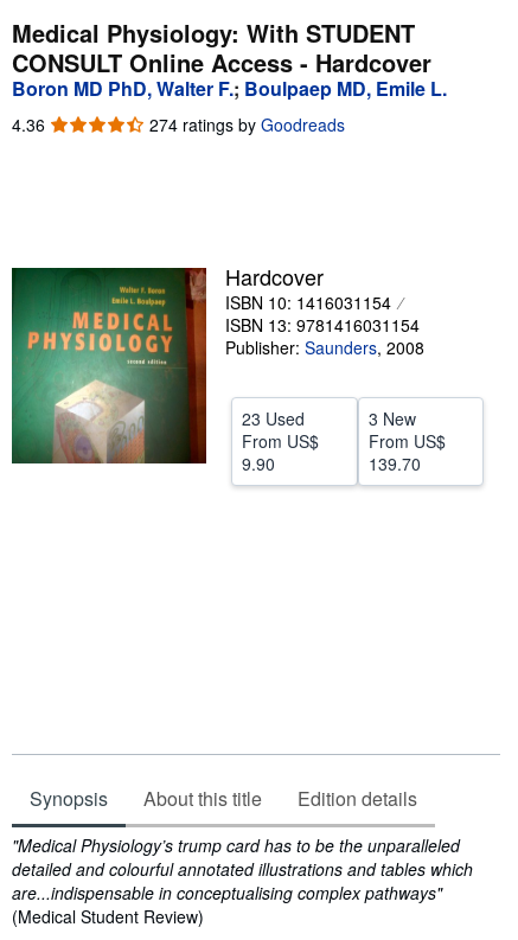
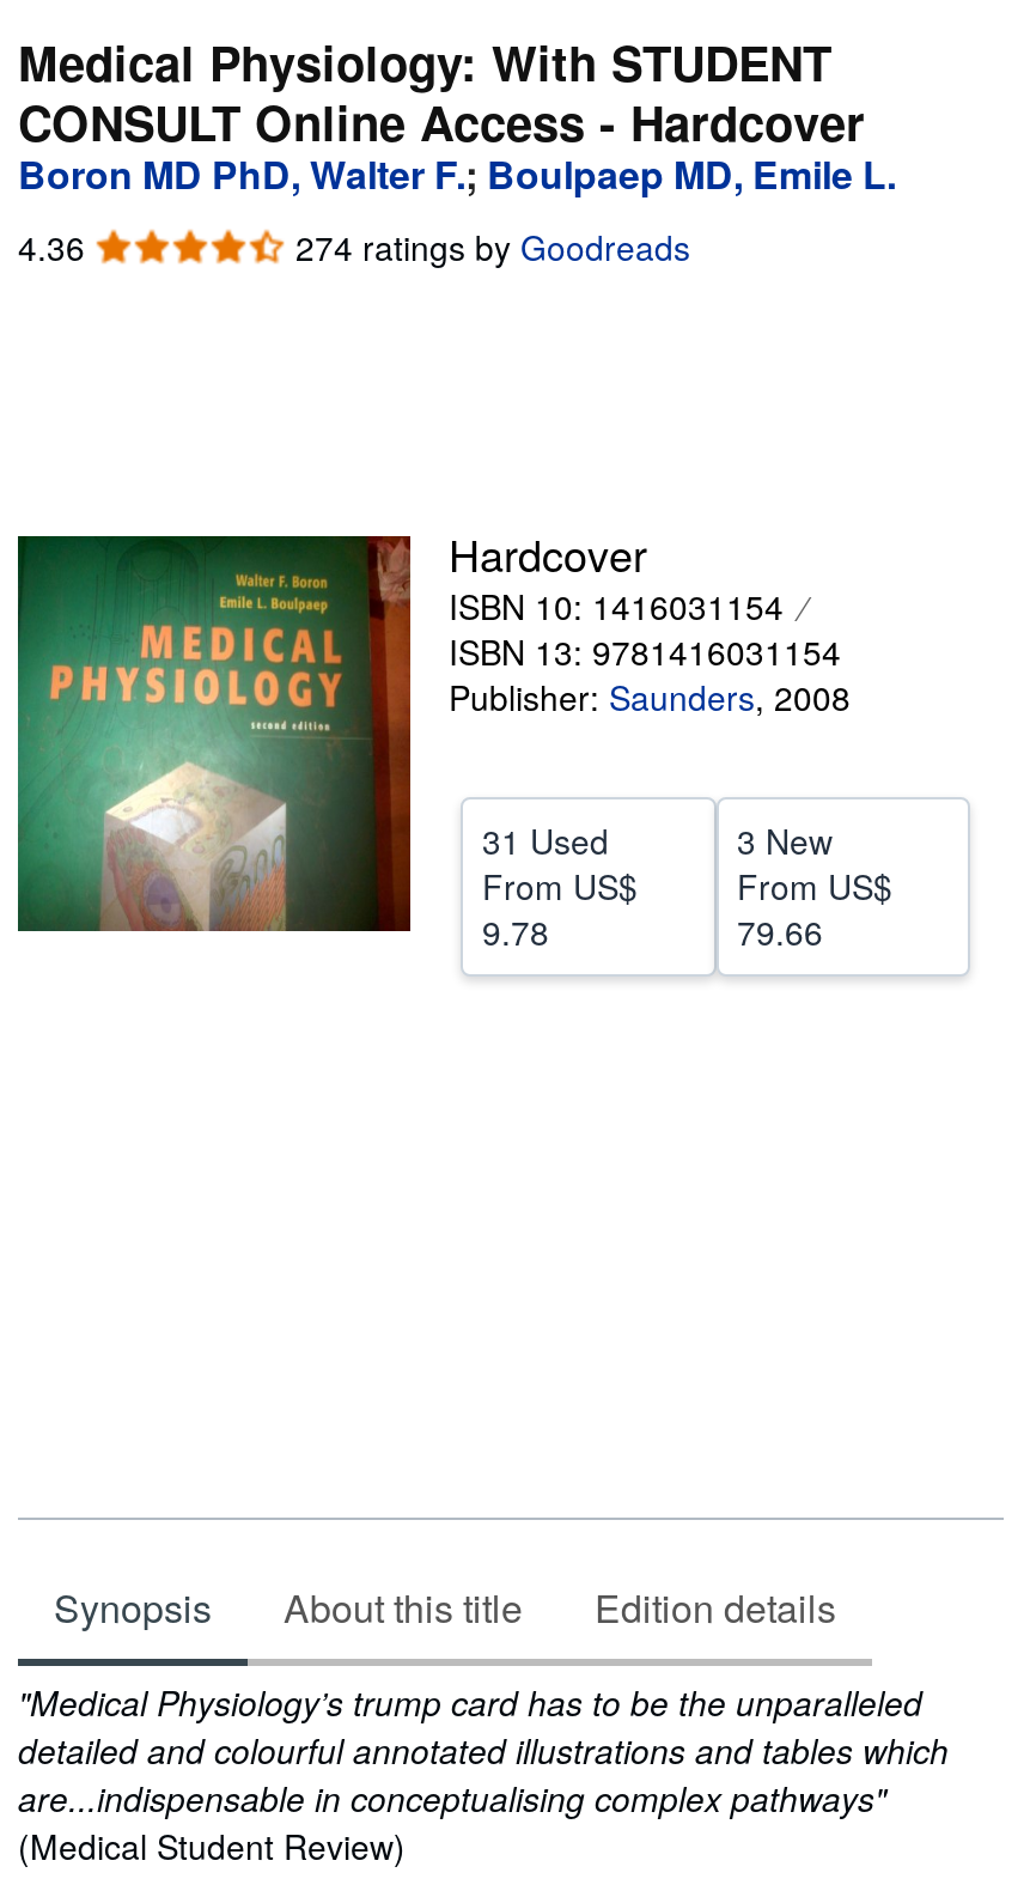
[242,407,305,430] 23 Used -> [482,816,609,864] 31 Used
[242,452,275,475] 9.90 -> [482,907,549,955] 9.78
[368,452,420,475] 139.70 -> [737,907,823,955] 79.66

